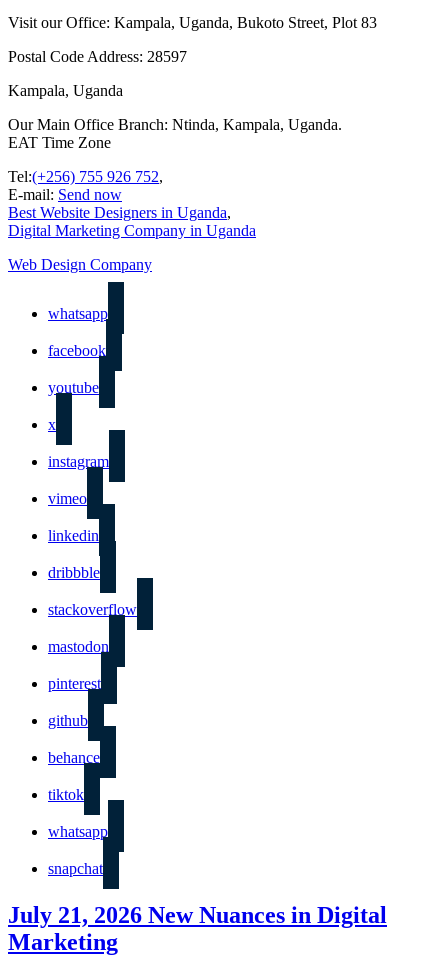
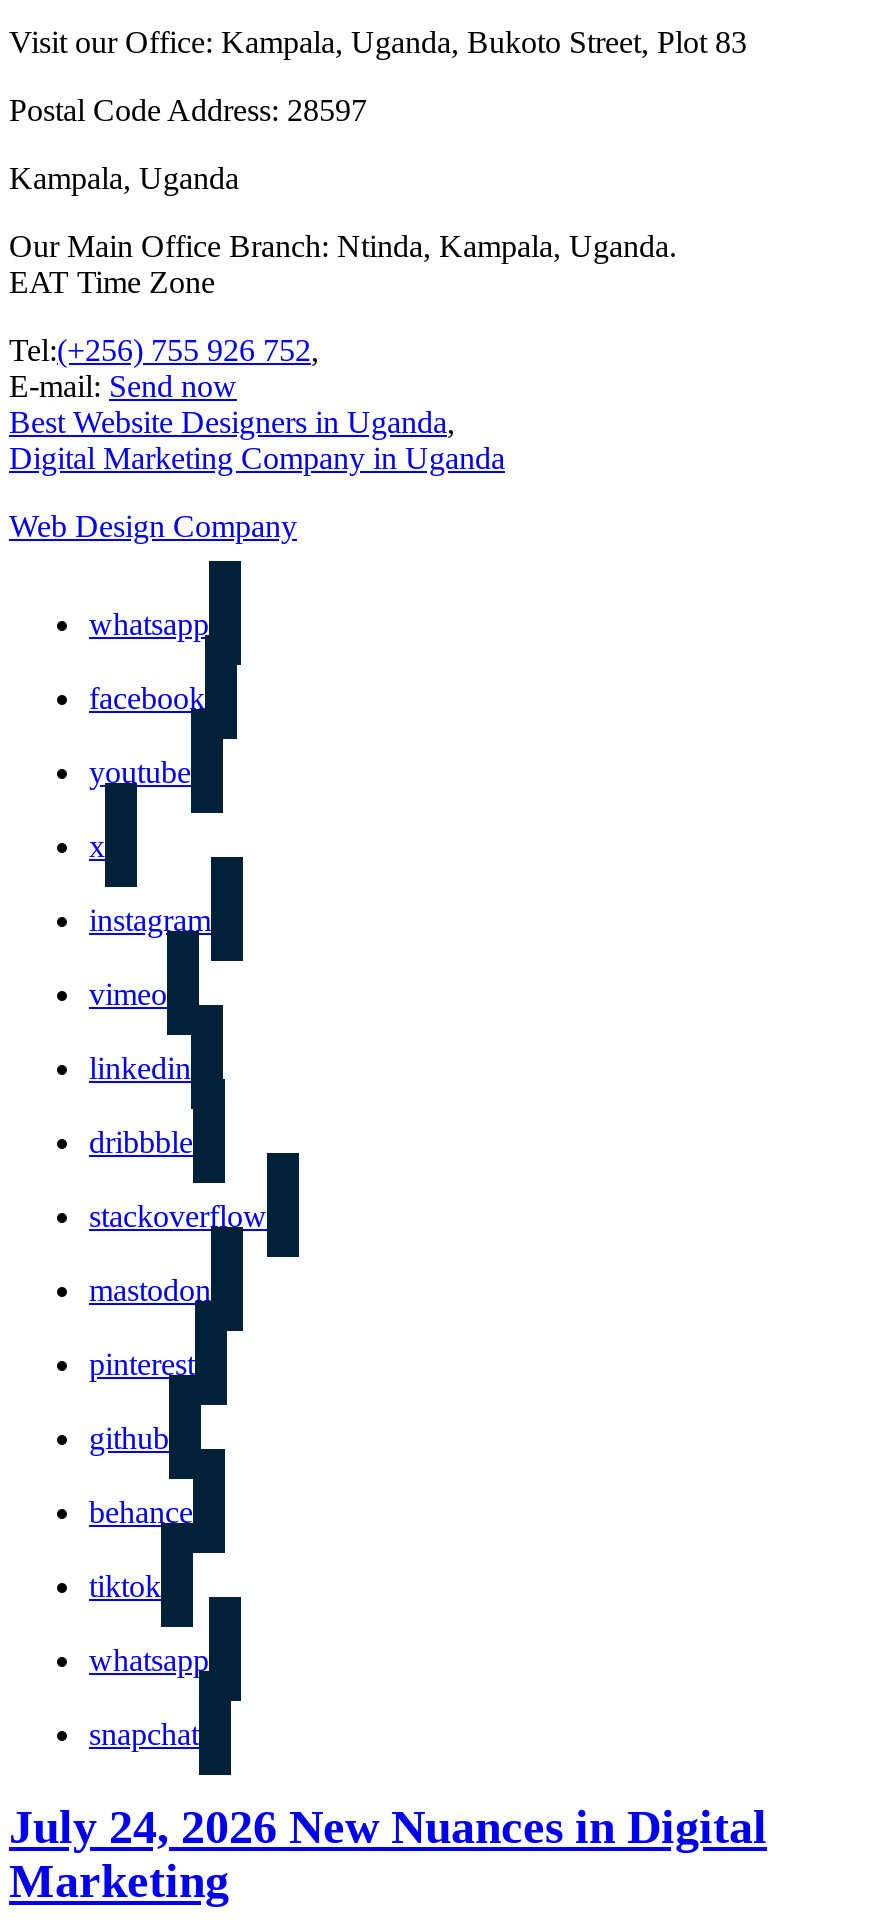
[8,902,387,928] July 21, 2026 New Nuances in Digital -> [9,1802,767,1854] July 24, 2026 New Nuances in Digital

